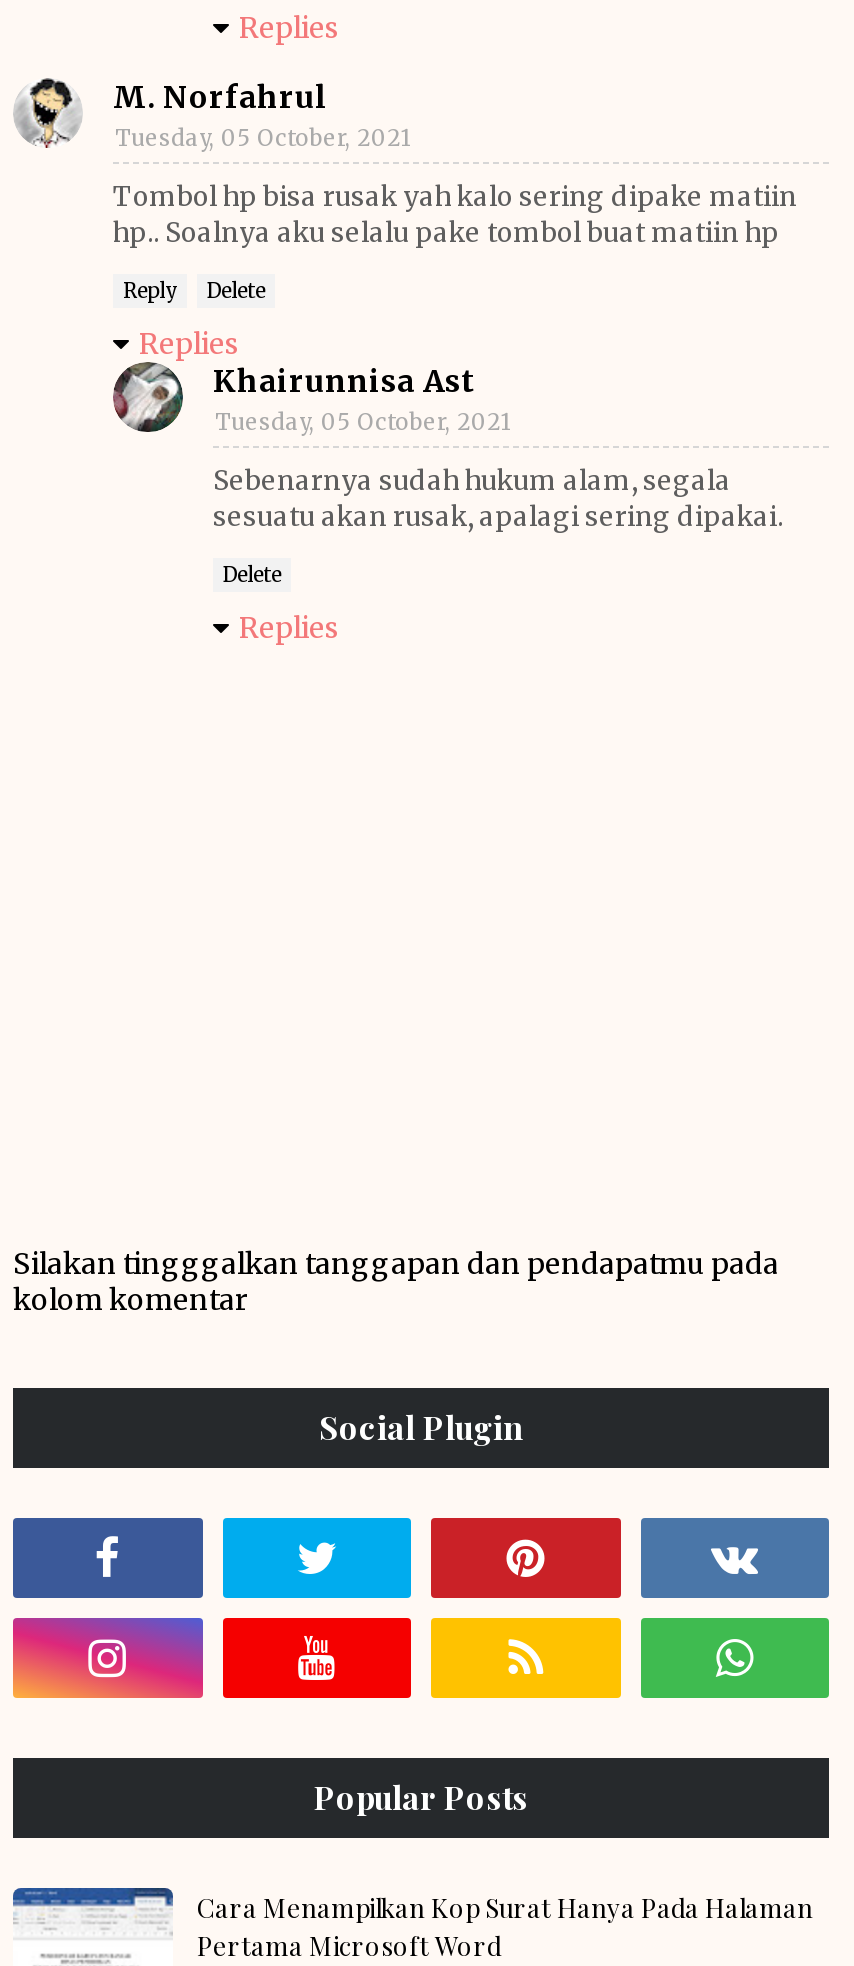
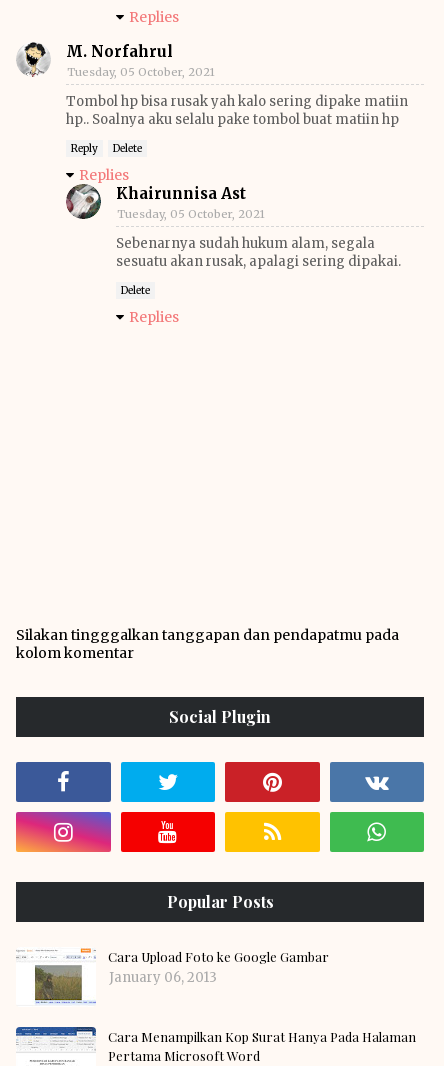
none -> [34,948,329,1004] [image] | Cara Upload Foto ke Google Gambar | January 06, 2013

